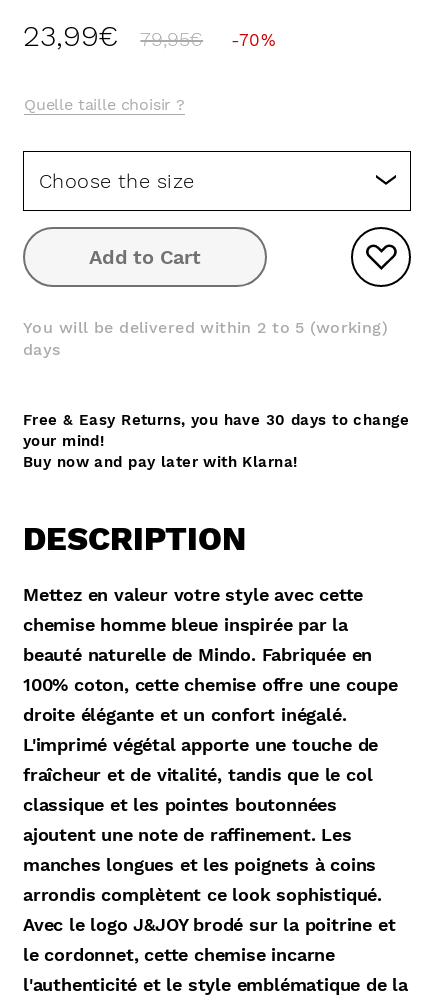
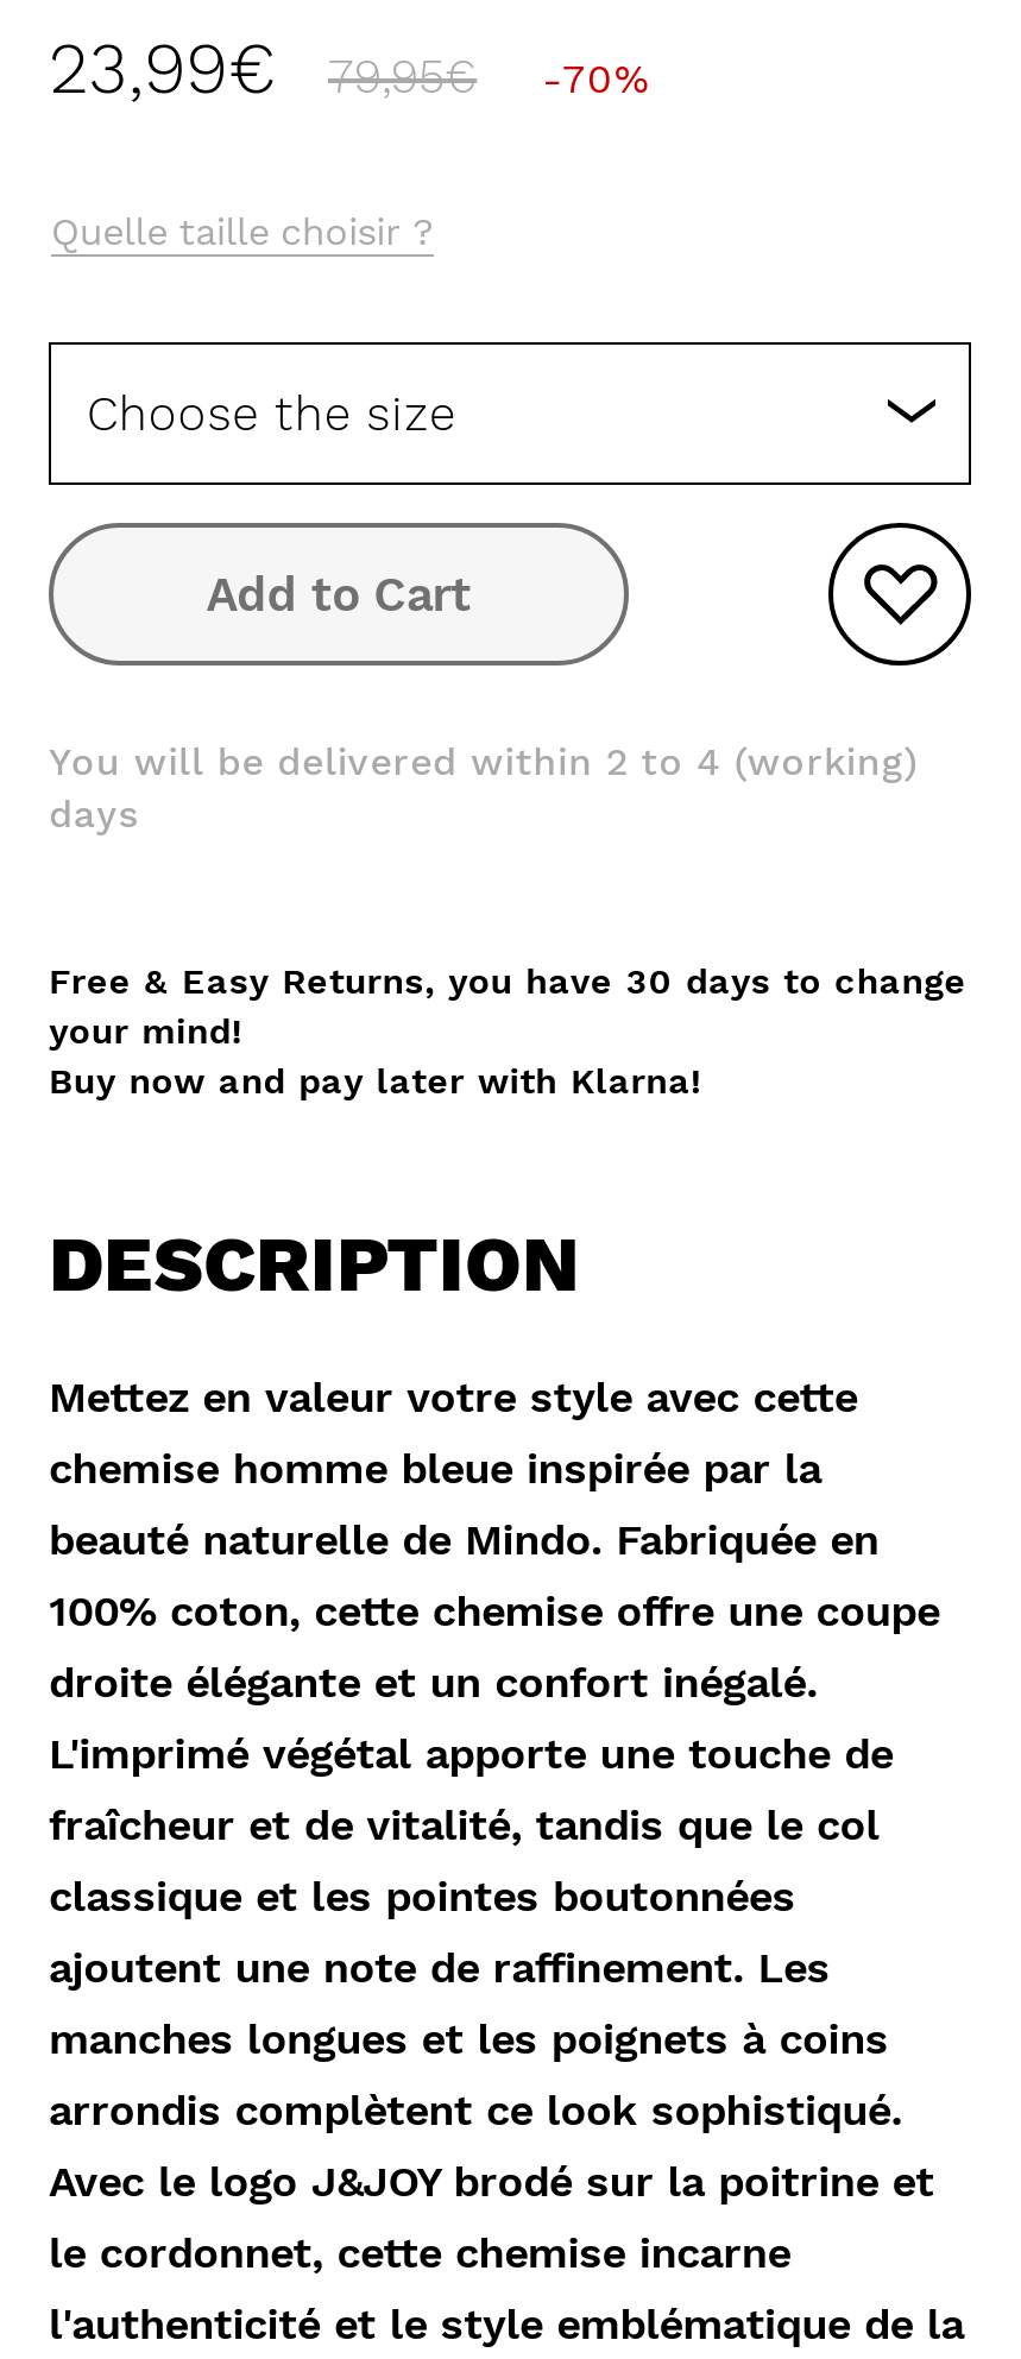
[23,318,388,337] You will be delivered within 2 to 5 (working) -> [49,739,919,784] You will be delivered within 2 to 4 (working)

